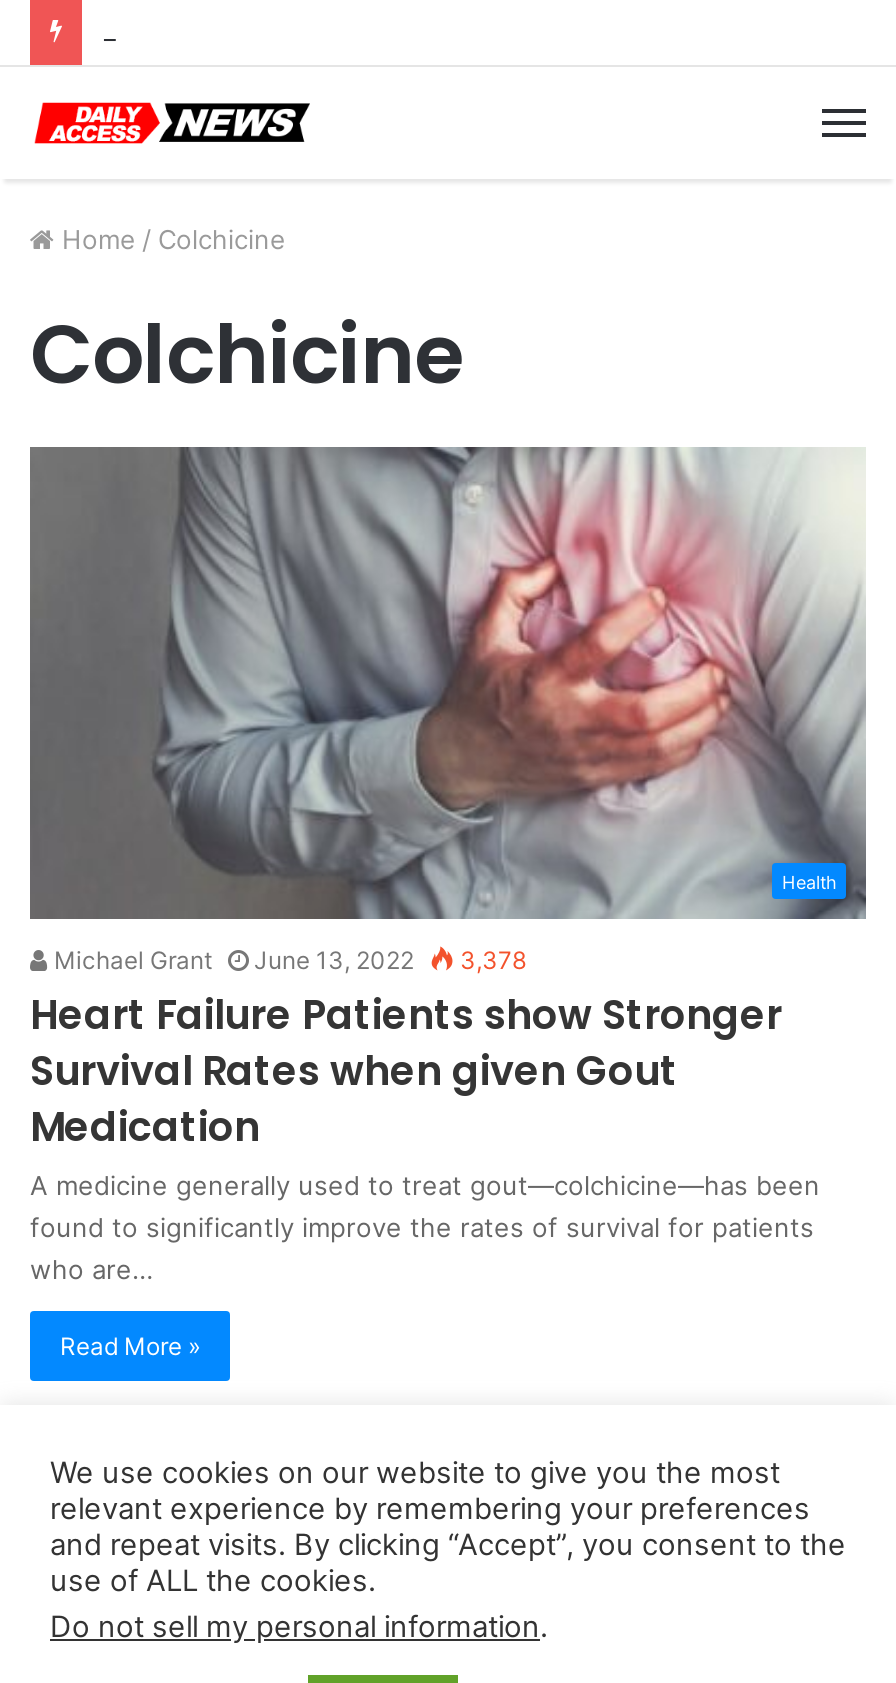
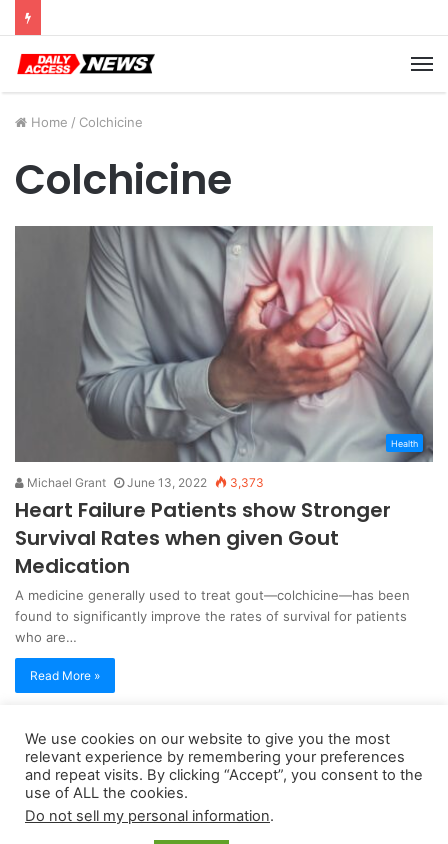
[48,944,526,974] Michael Grant June 13, 2022 3,378 -> [24,474,264,489] Michael Grant June 13, 2022 3,373

